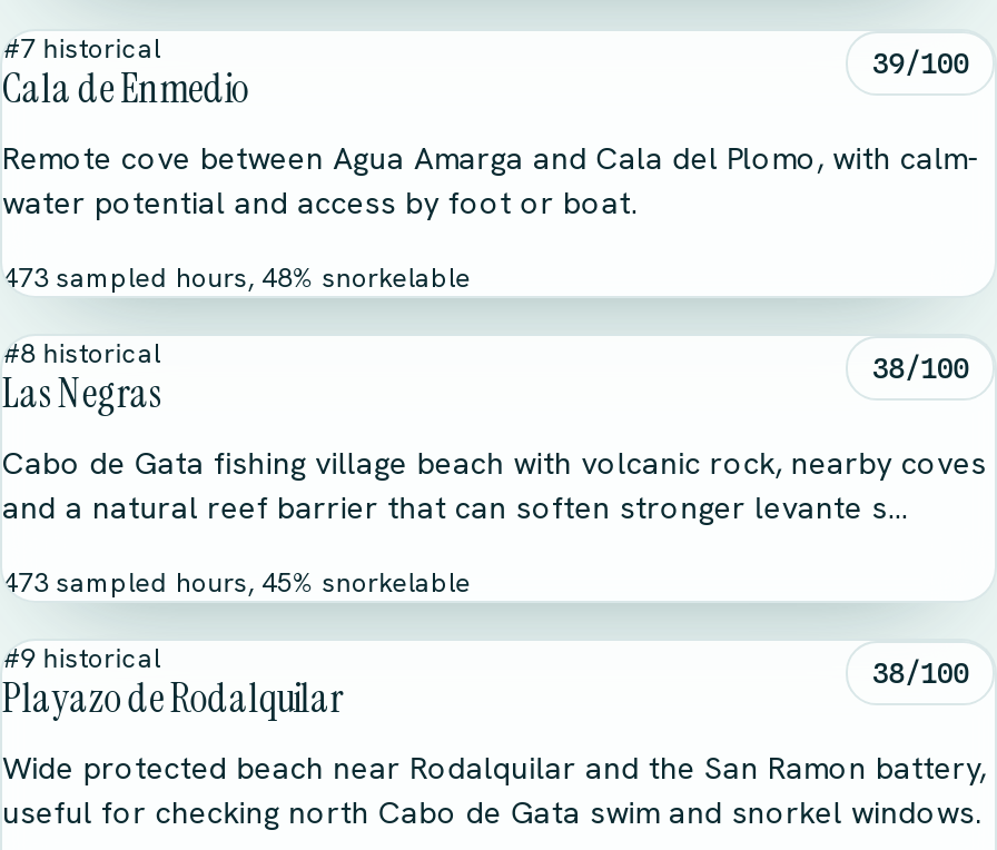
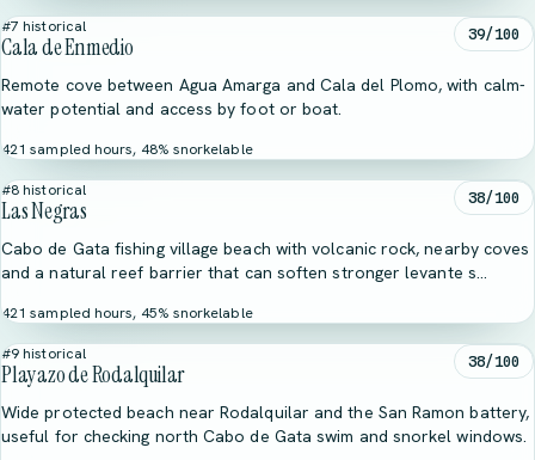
[2,261,471,297] 473 sampled hours, 48% snorkelable -> [1,140,253,159] 421 sampled hours, 48% snorkelable
[2,566,471,602] 473 sampled hours, 45% snorkelable -> [1,304,253,323] 421 sampled hours, 45% snorkelable

